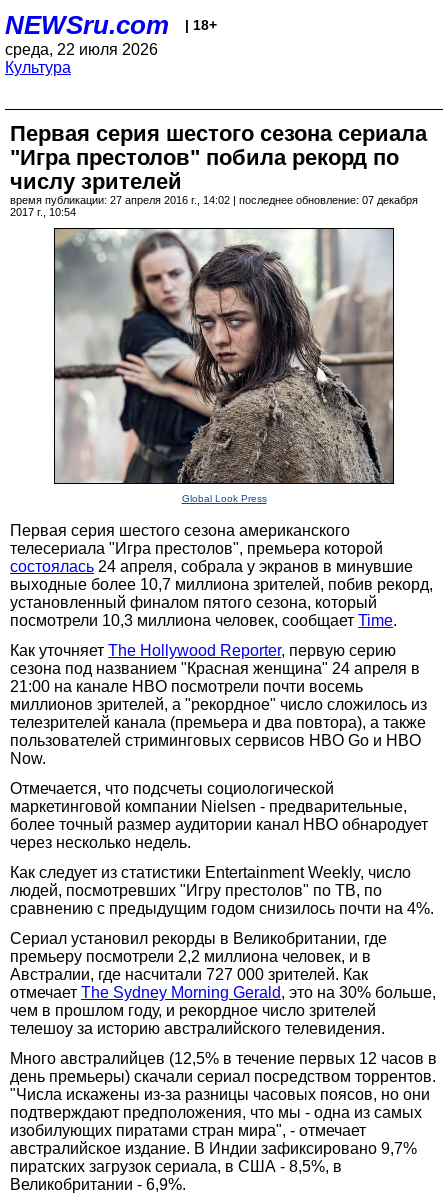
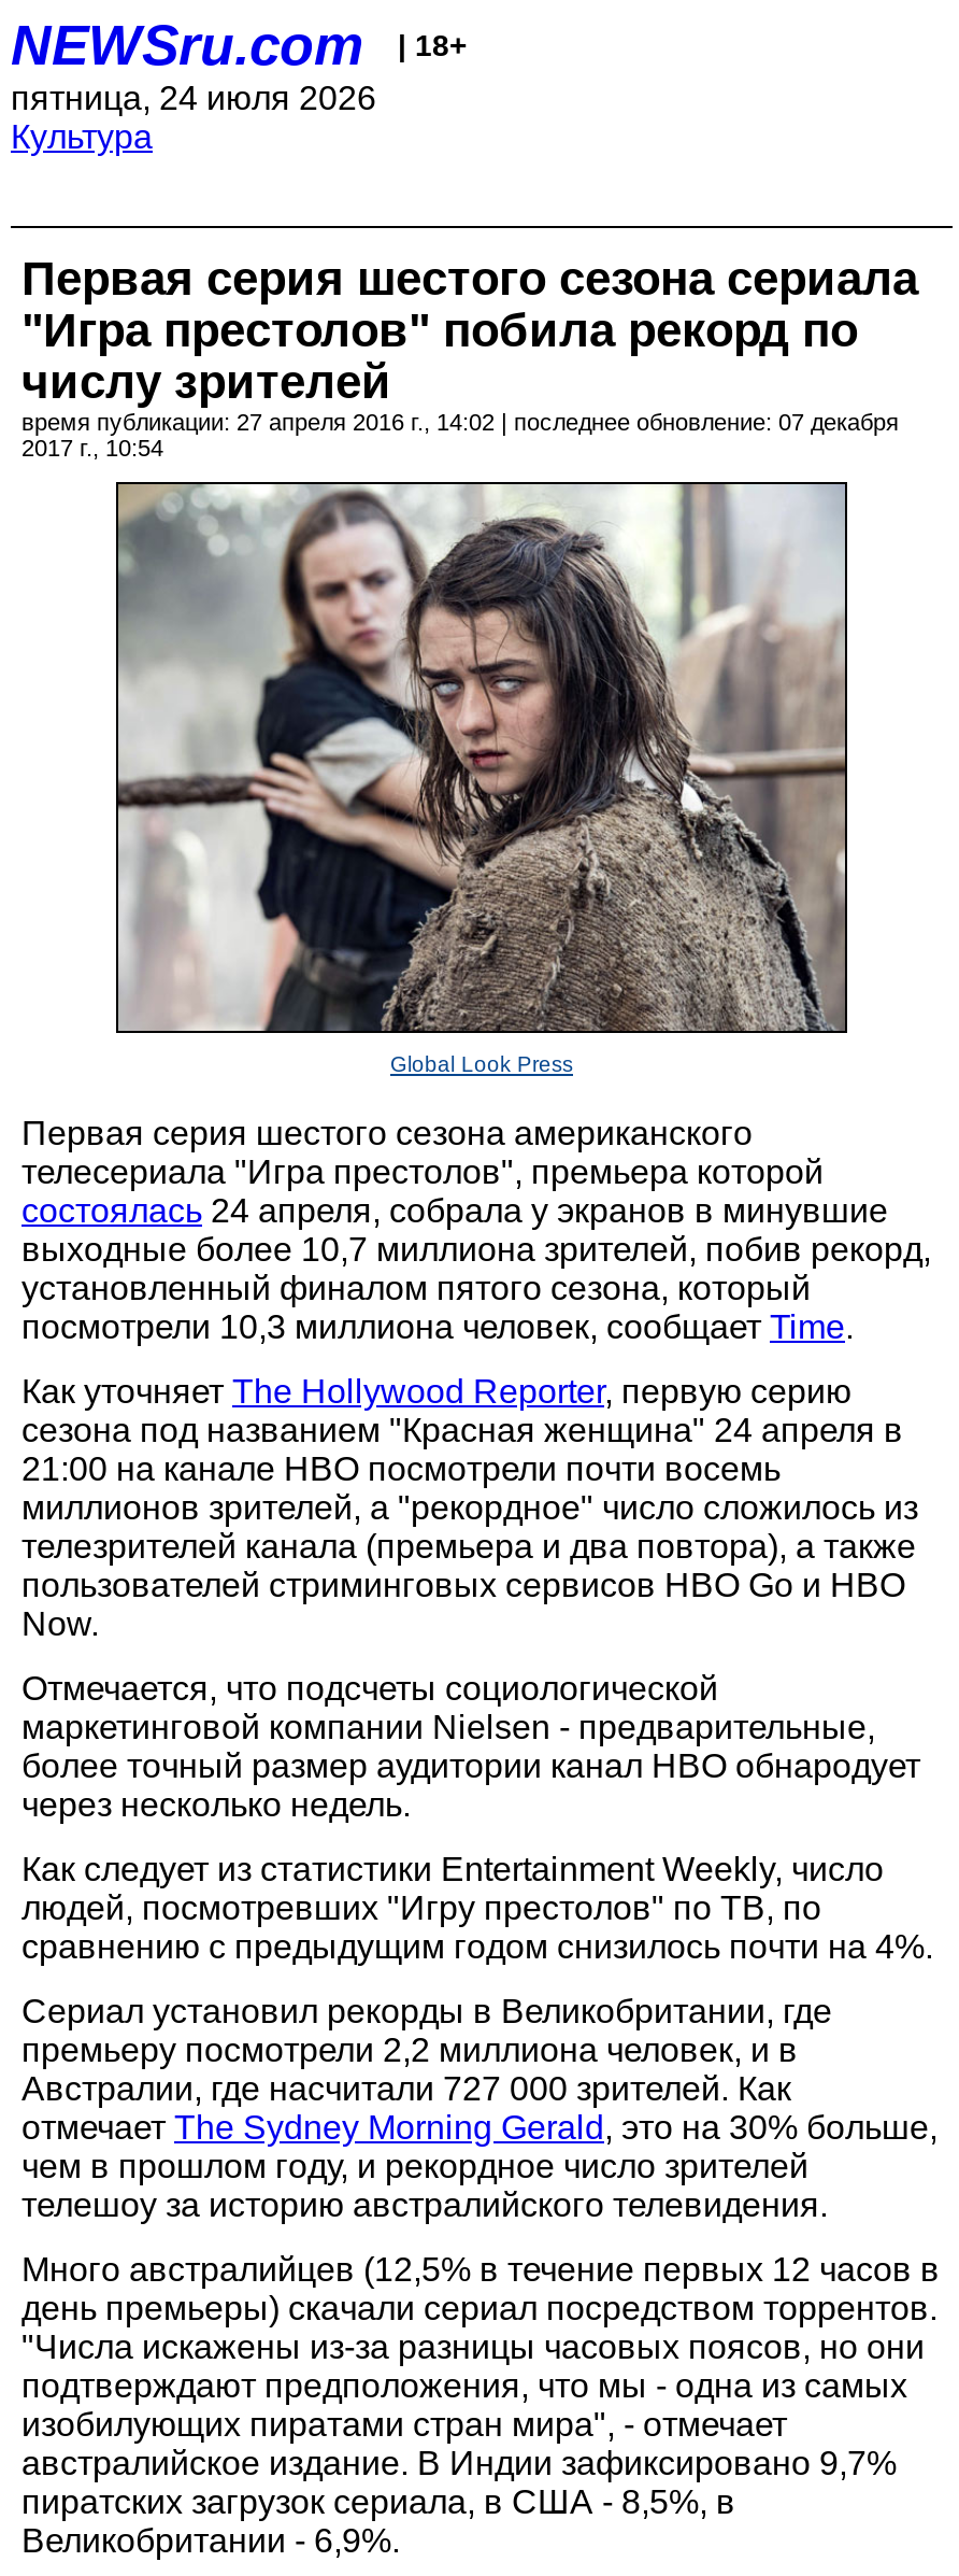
[5,41,158,58] среда, 22 июля 2026 -> [11,80,376,116] пятница, 24 июля 2026

